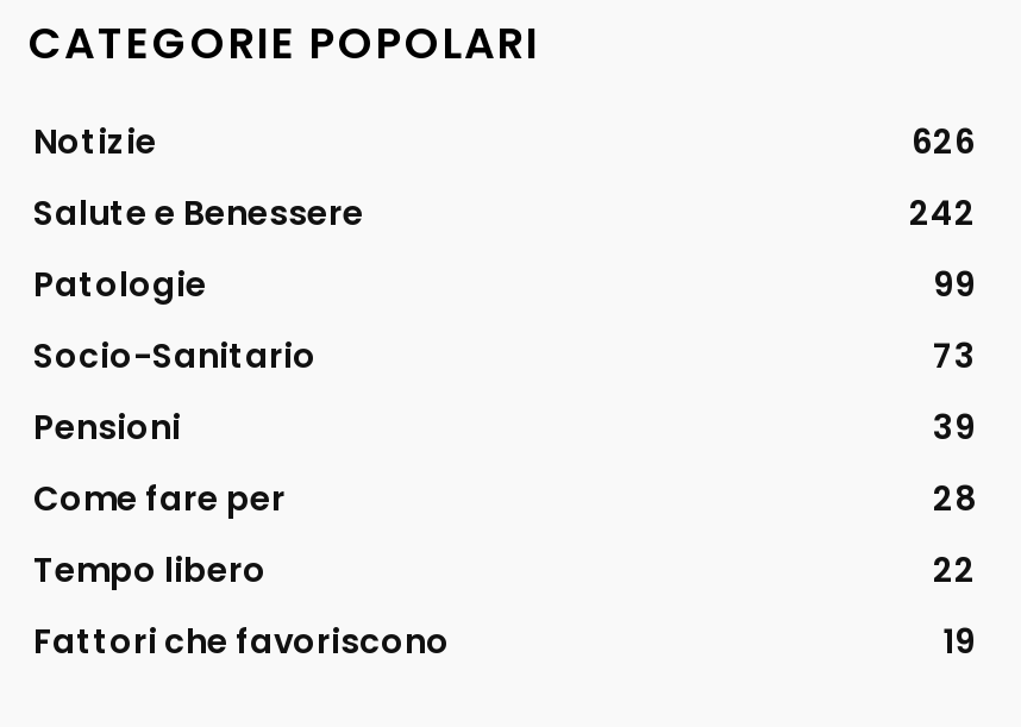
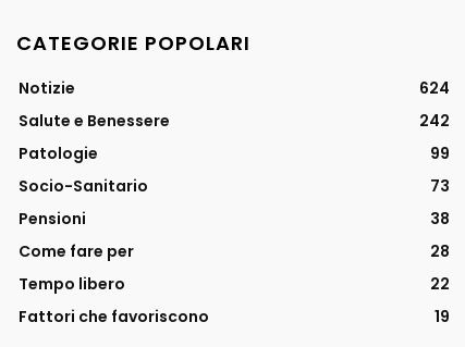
[912,118,976,166] 626 -> [419,77,450,99] 624
[933,404,976,451] 39 -> [430,207,450,229] 38

